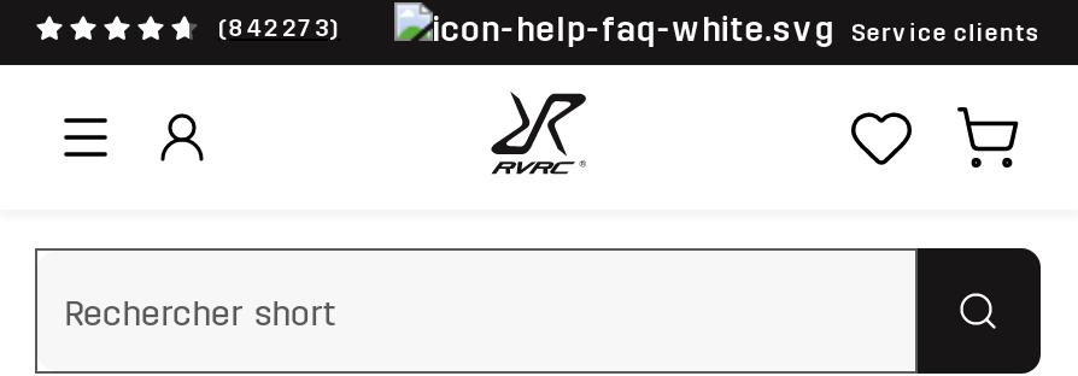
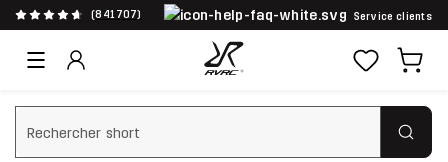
[218,14,341,43] (842 273) -> [91,9,142,21] (841 707)

